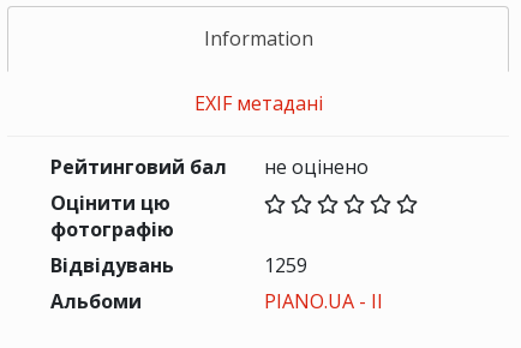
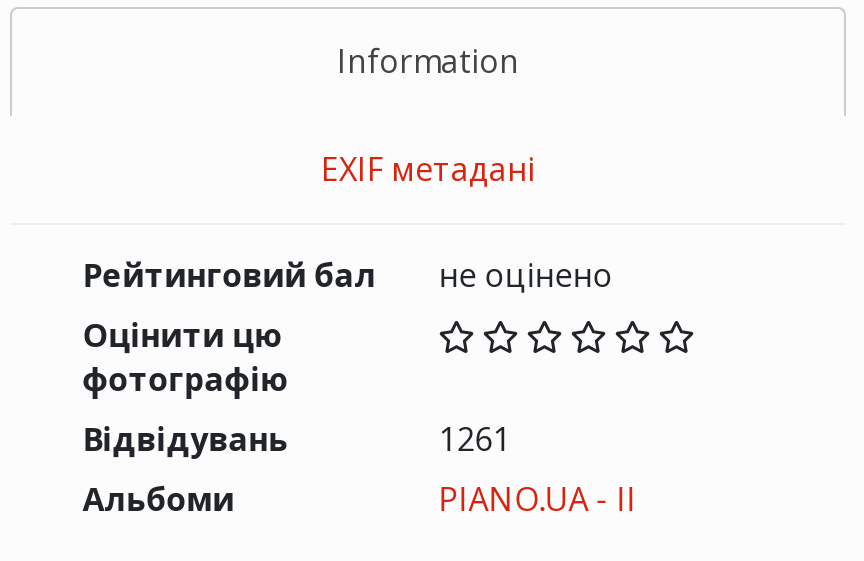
[264,251,308,278] 1259 -> [439,416,511,460] 1261

